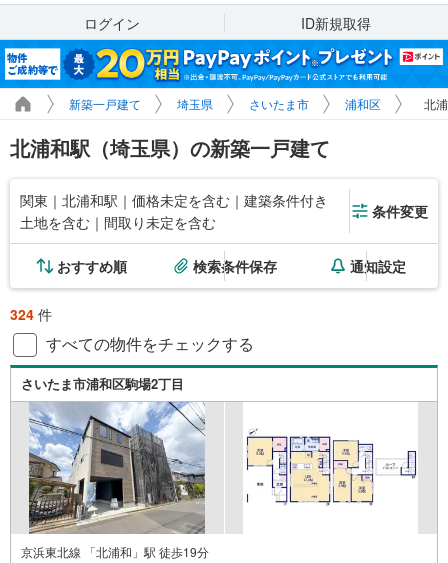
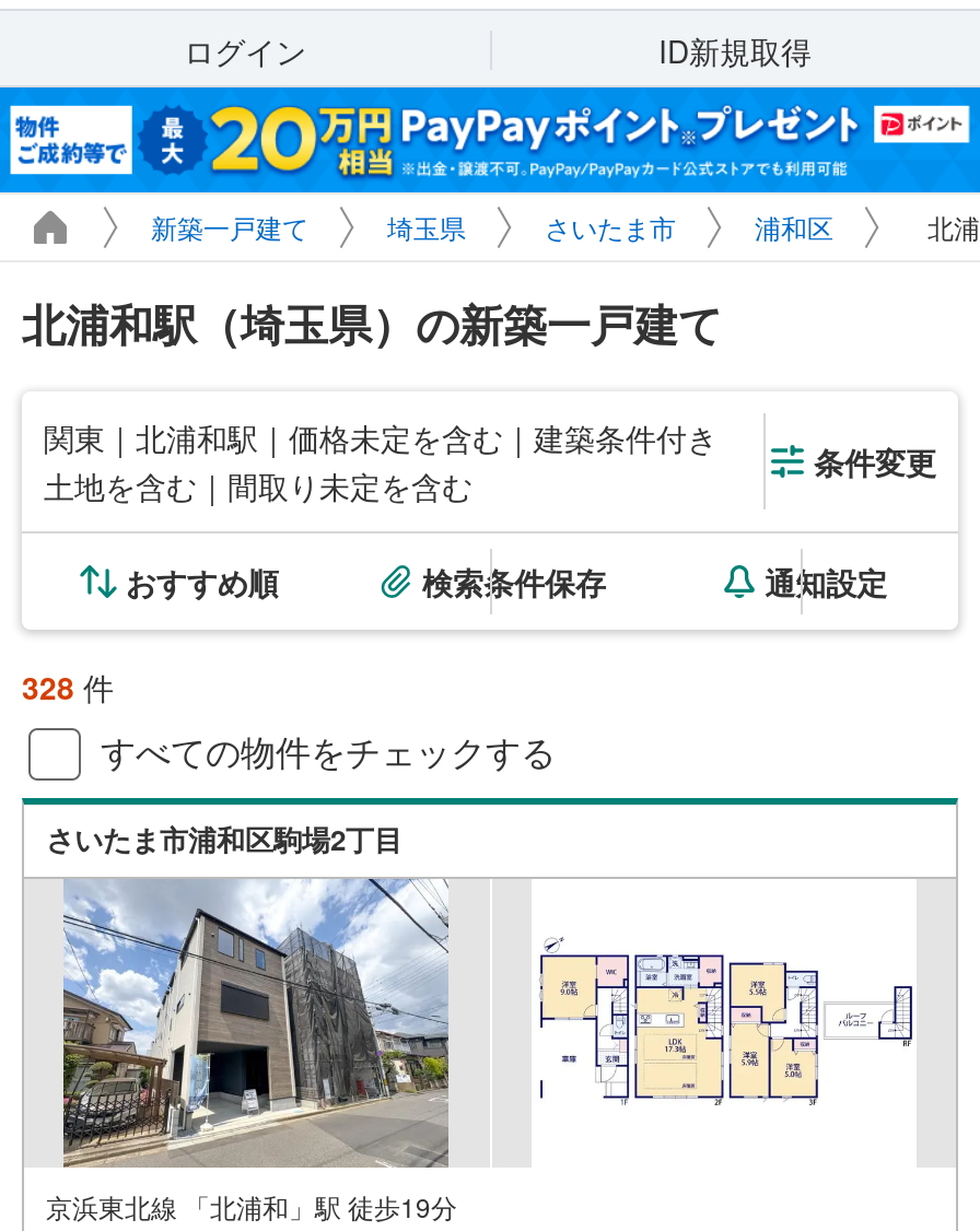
[10,304,52,324] 324件 -> [22,664,114,708] 328件

